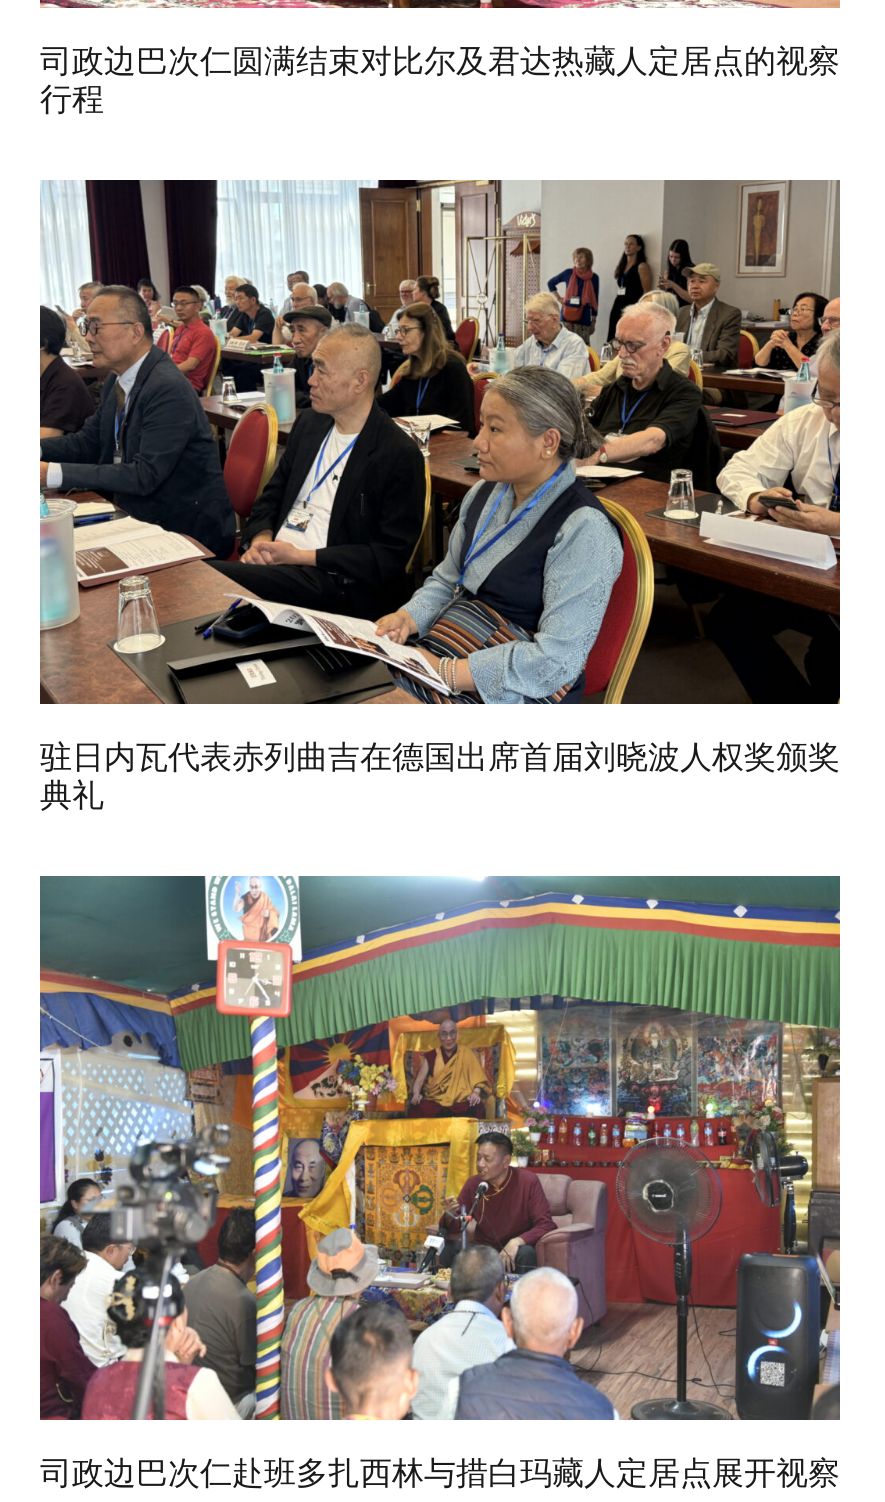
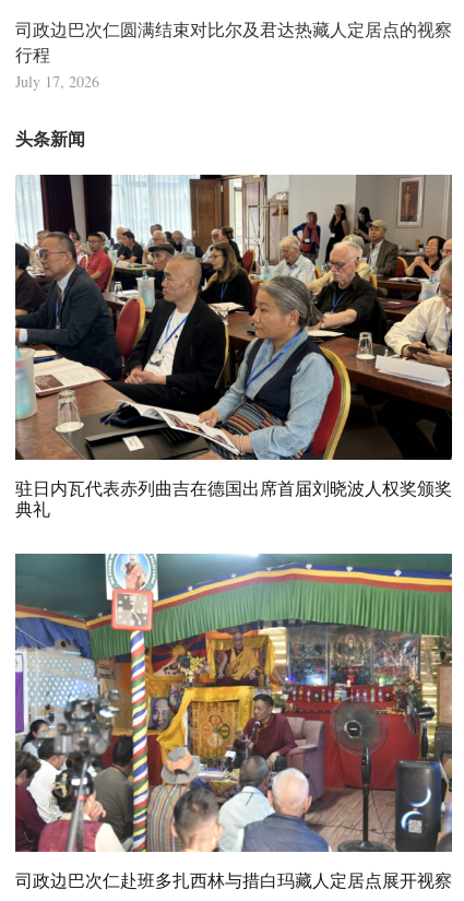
none -> [15,71,99,150] July 17, 2026 | 头条新闻

